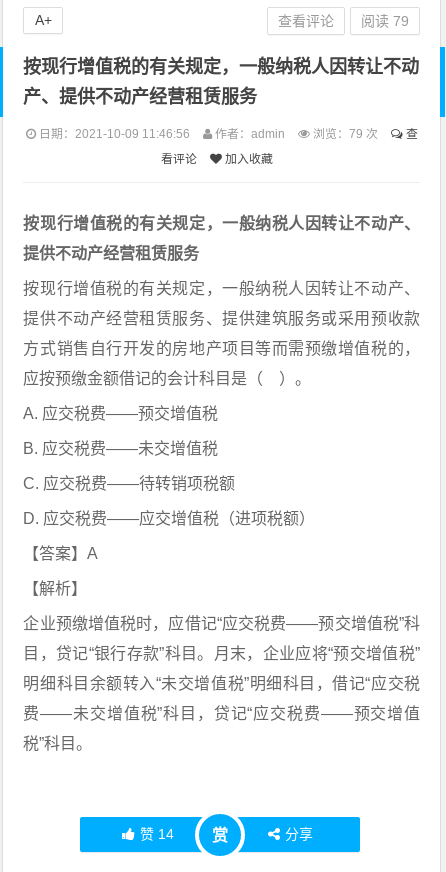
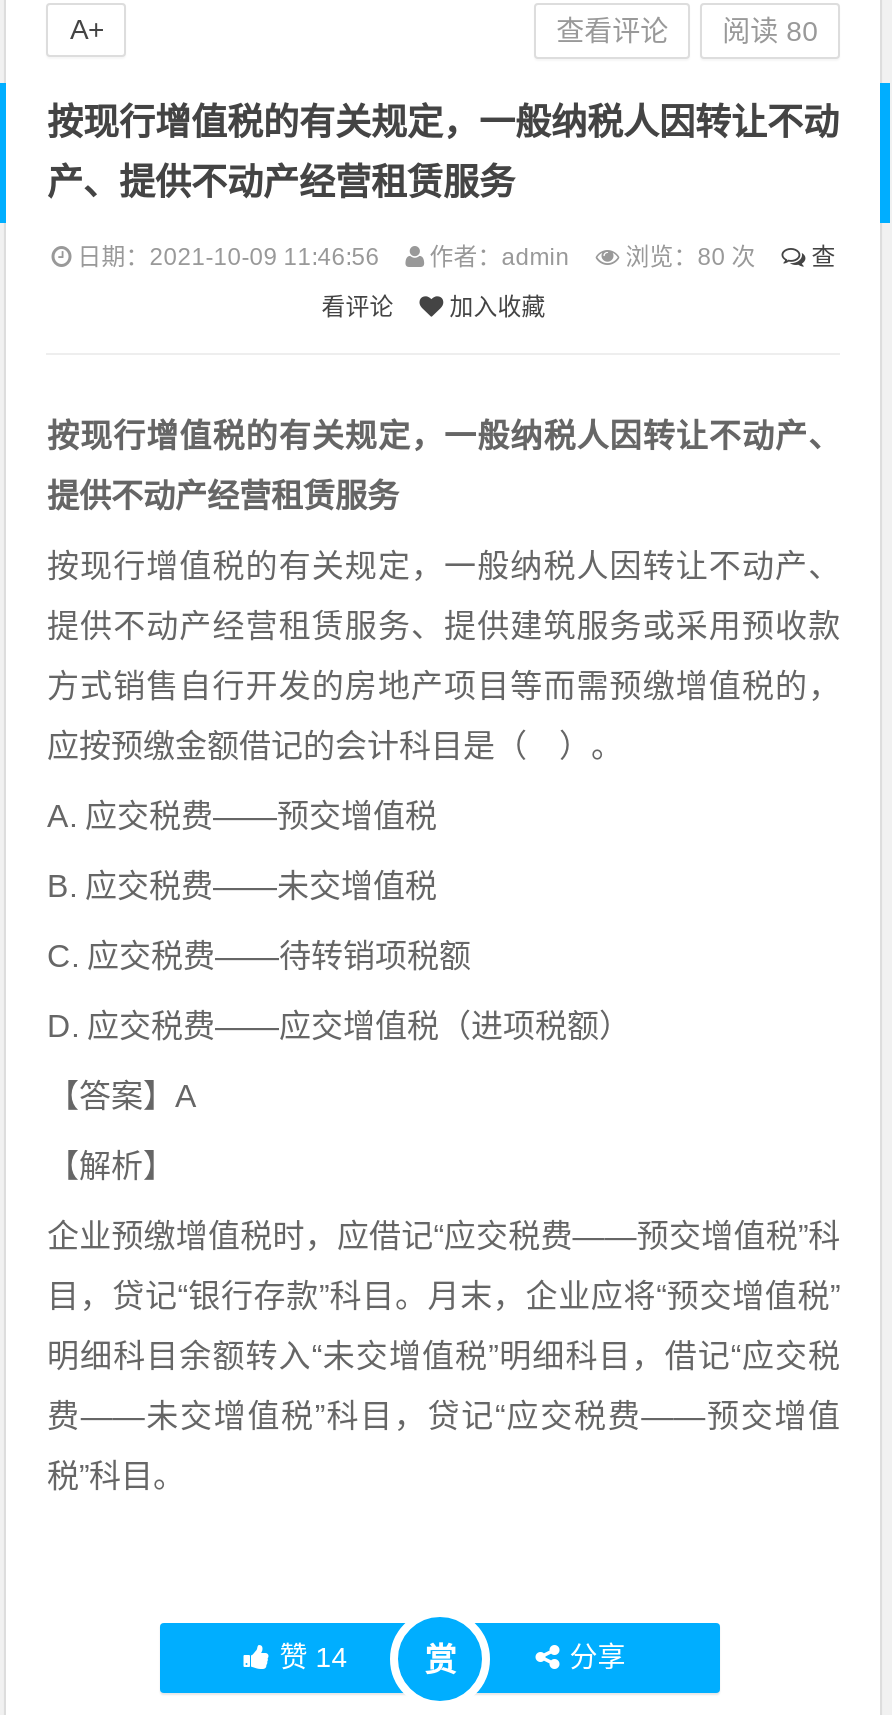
[278,13,409,29] 查看评论 阅读79 -> [556,15,818,47] 查看评论 阅读80
[36,127,418,141] 日期：2021-10-09 11:46:56 作者：admin 浏览：79 次 查 -> [72,243,836,271] 日期：2021-10-09 11:46:56 作者：admin 浏览：80 次 查

